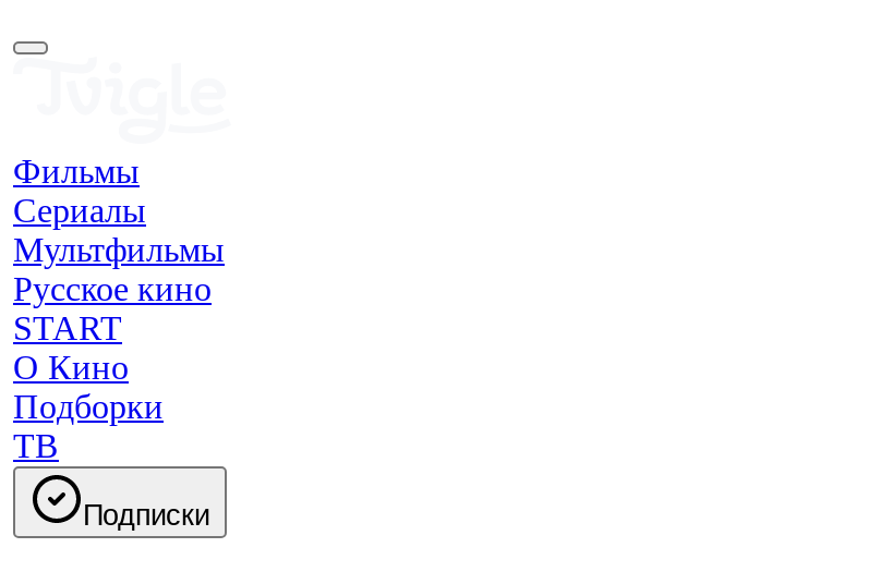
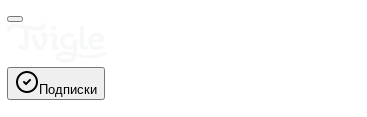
[13,153,225,464] Фильмы | Сериалы | Мультфильмы | Русское кино | START | О Кино | Подборки | ТВ -> none

